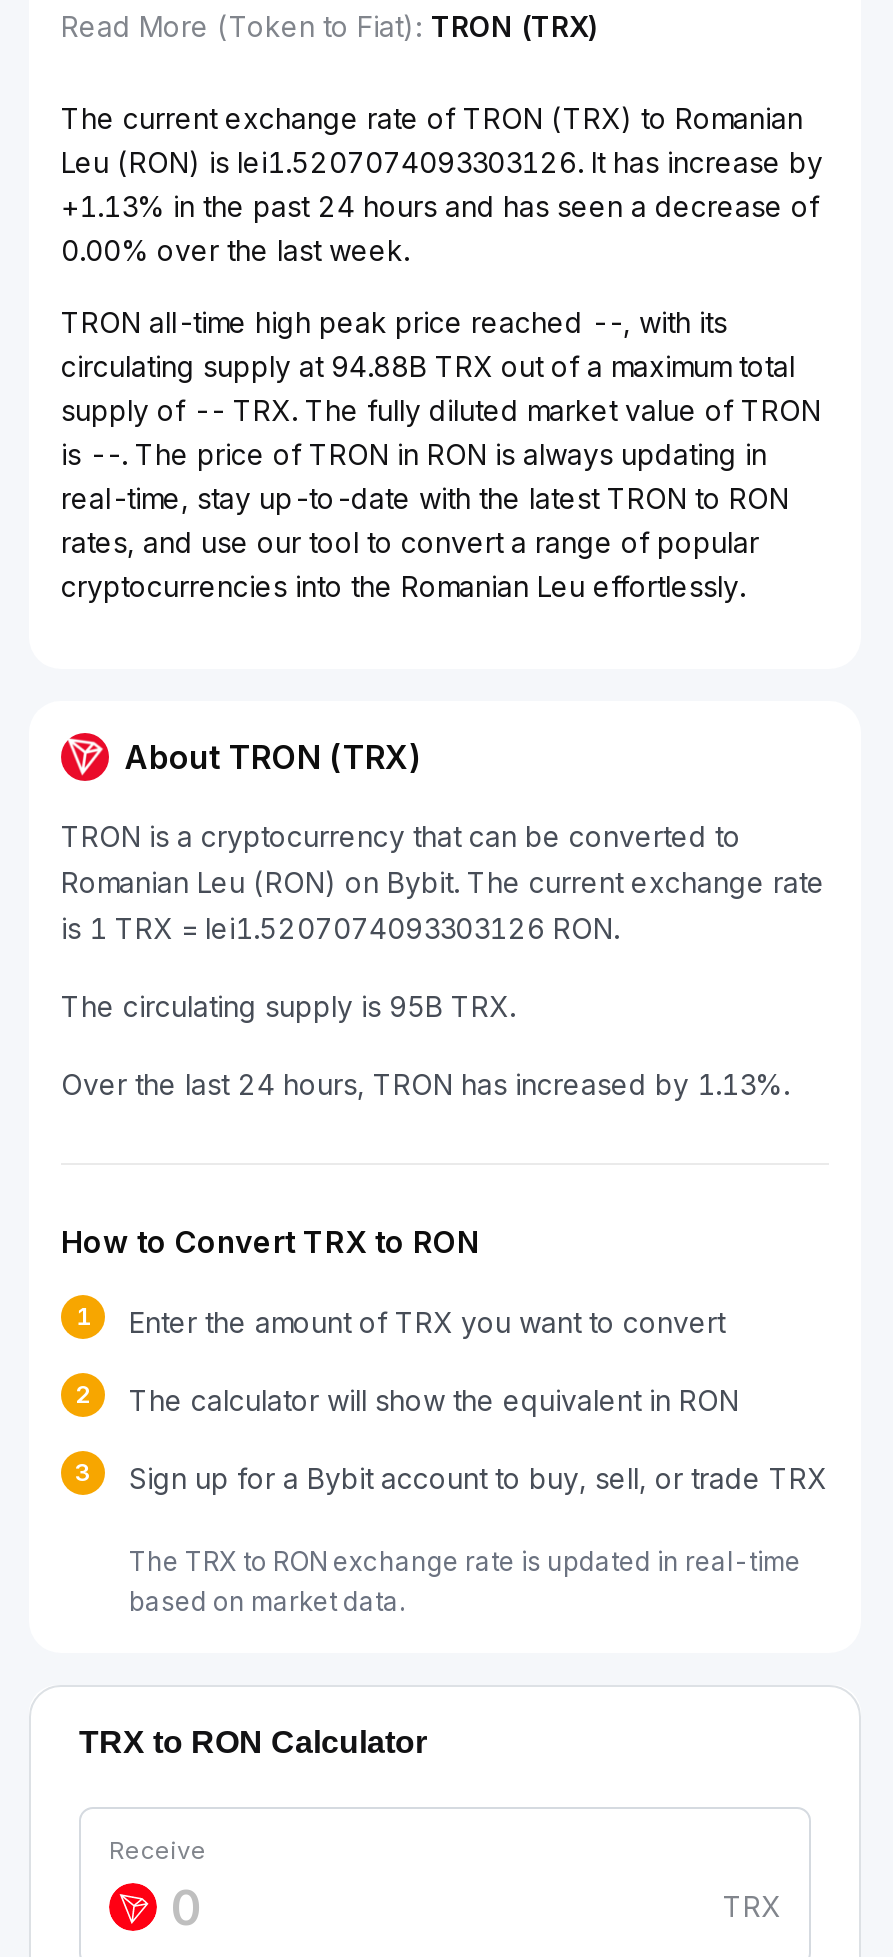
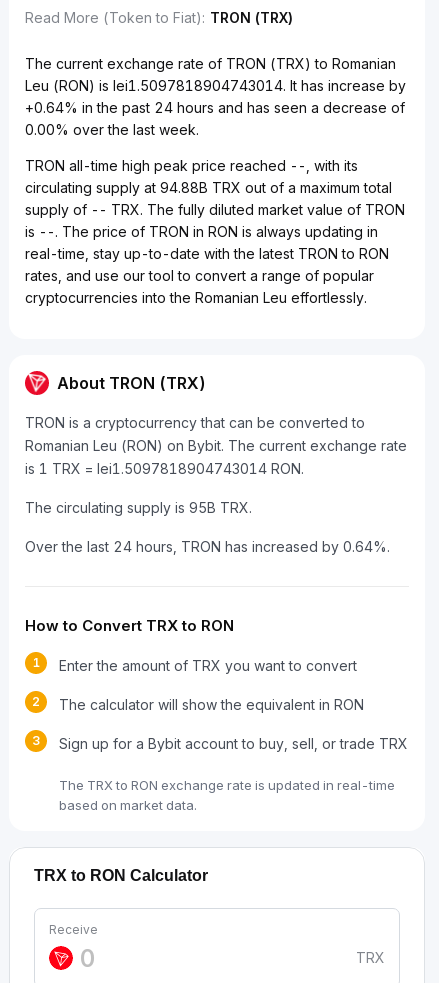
[61,145,823,179] Leu (RON) is lei1.5207074093303126. It has increase by -> [25,77,406,94] Leu (RON) is lei1.5097818904743014. It has increase by
[61,189,819,223] +1.13% in the past 24 hours and has seen a decrease of -> [25,99,405,116] +0.64% in the past 24 hours and has seen a decrease of
[61,911,619,945] is 1 TRX = lei1.5207074093303126 RON. -> [25,460,304,477] is 1 TRX = lei1.5097818904743014 RON.
[61,1067,789,1101] Over the last 24 hours, TRON has increased by 1.13%. -> [25,538,390,555] Over the last 24 hours, TRON has increased by 0.64%.

